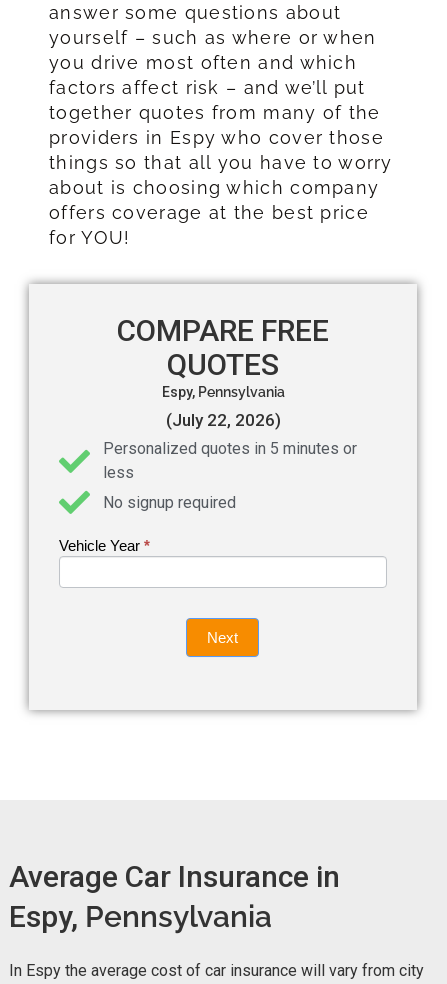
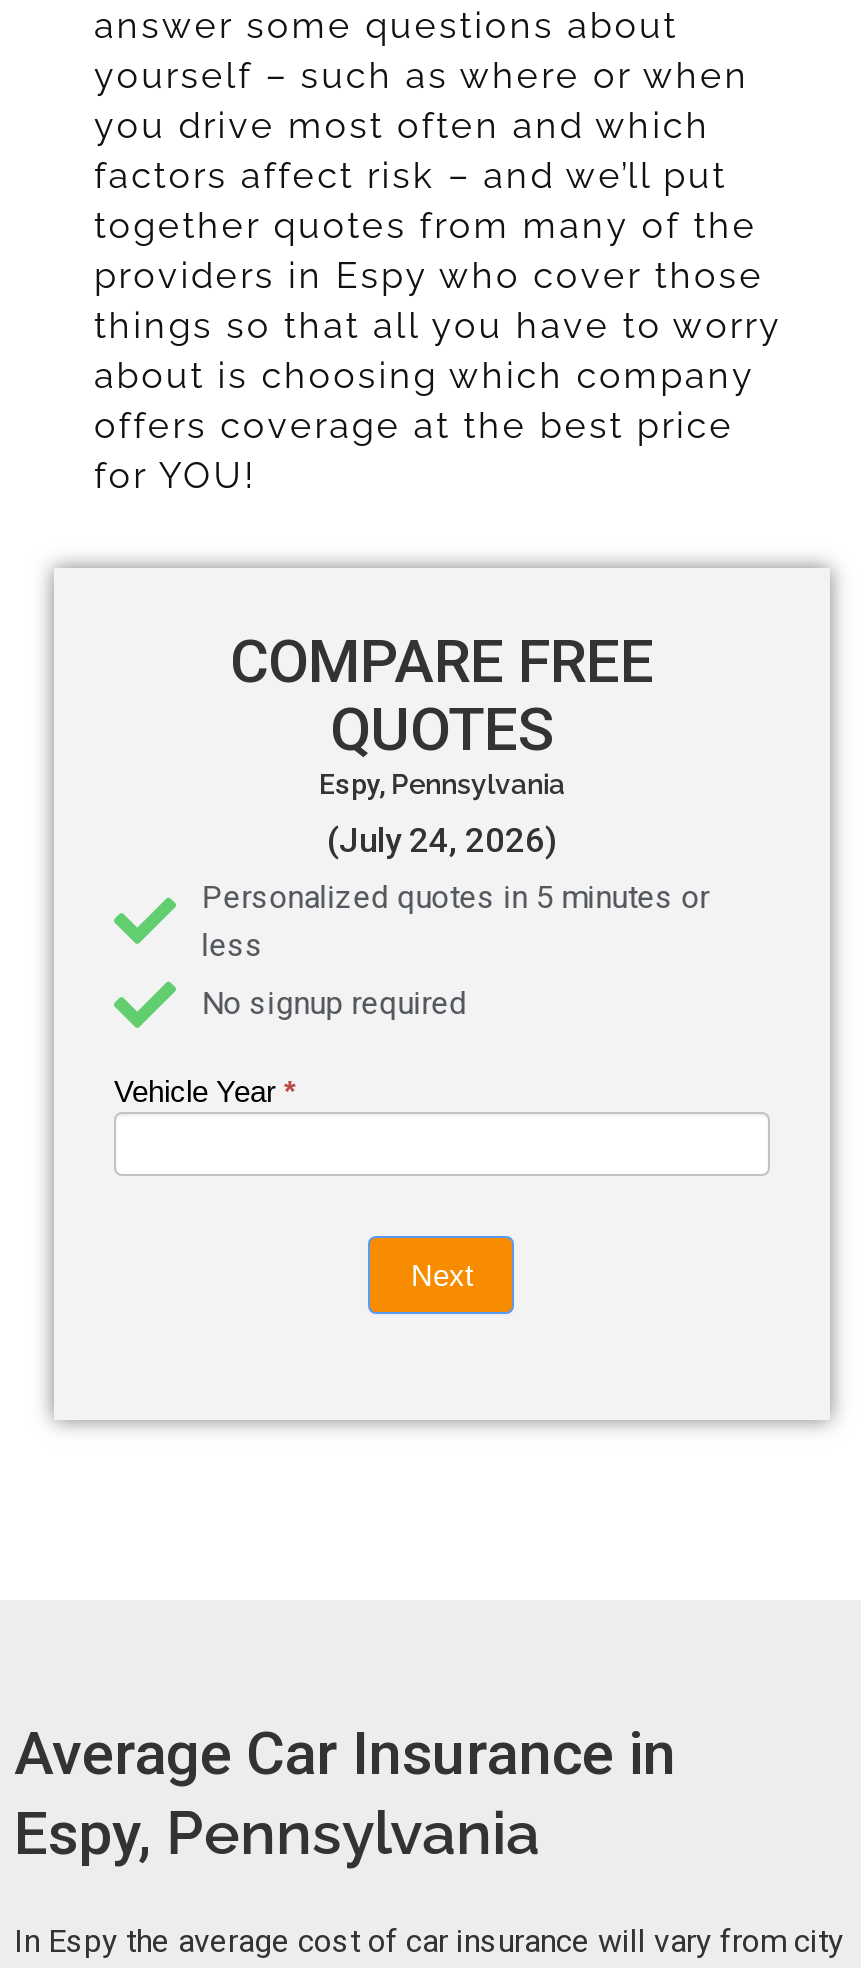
[165,410,280,430] (July 22, 2026) -> [327,820,557,860] (July 24, 2026)

